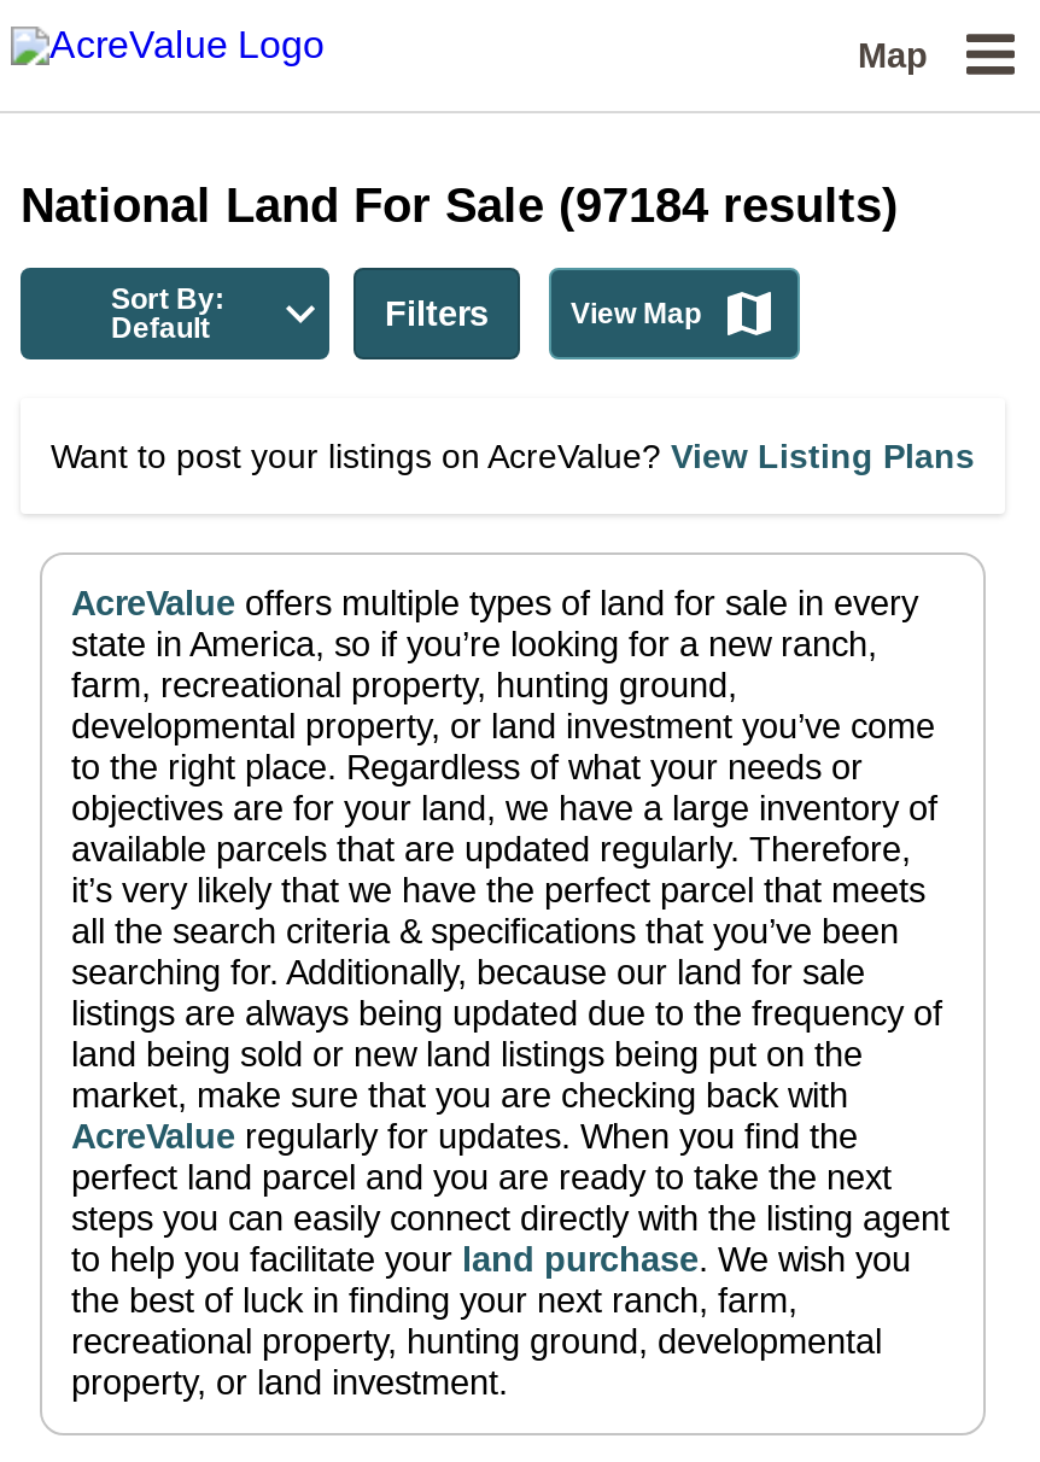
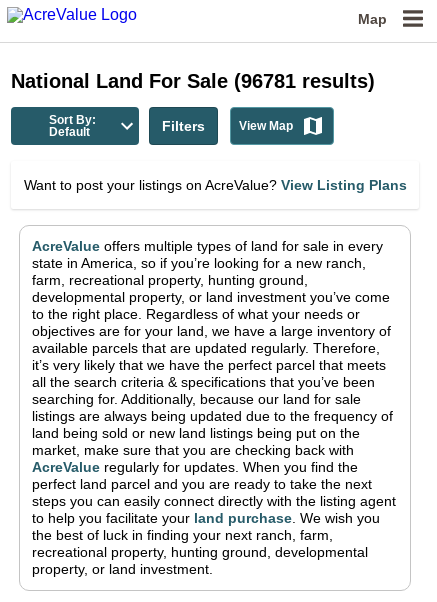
[21,179,899,232] National Land For Sale (97184 results) -> [11,70,375,92] National Land For Sale (96781 results)

